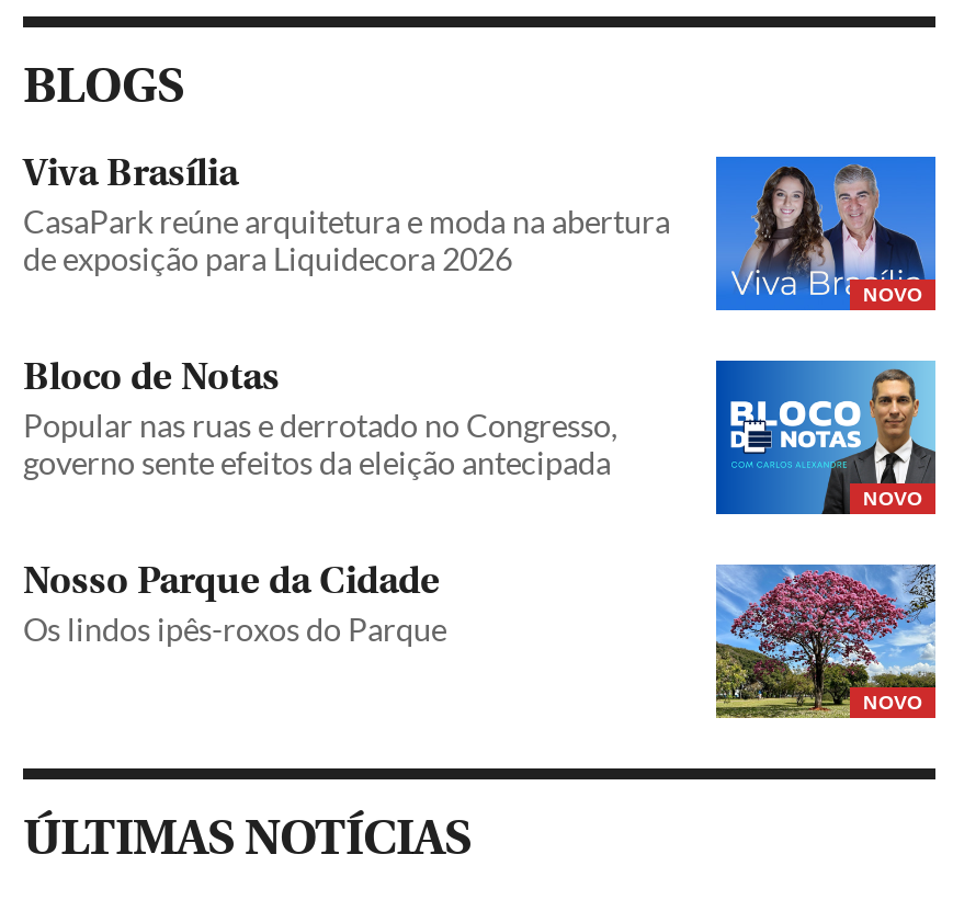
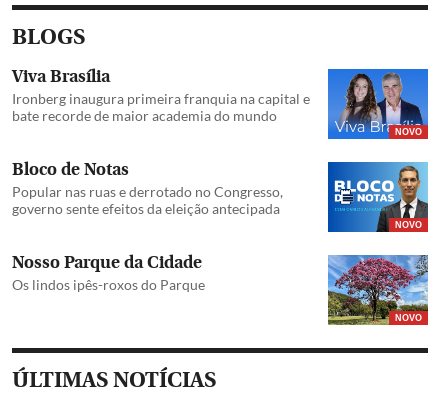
[23,202,670,277] CasaPark reúne arquitetura e moda na abertura | de exposição para Liquidecora 2026 -> [12,90,310,124] Ironberg inaugura primeira franquia na capital e | bate recorde de maior academia do mundo

